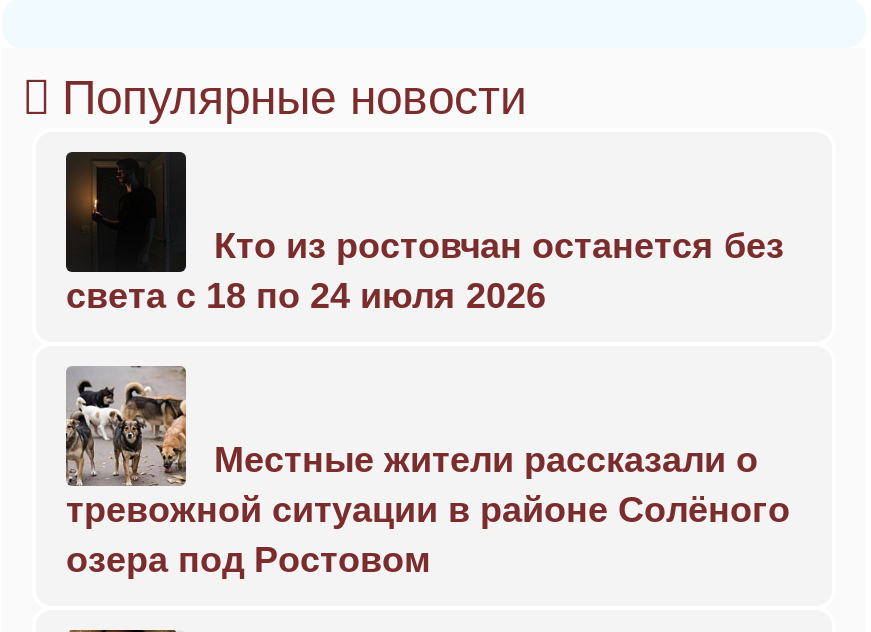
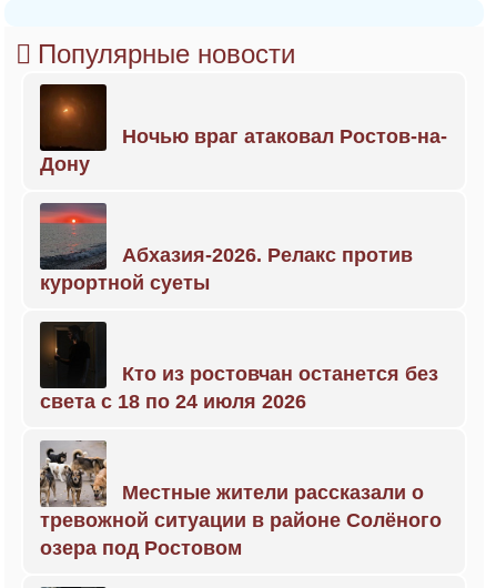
none -> [40,89,447,175] [image] | Ночью враг атаковал Ростов-на- | Дону
none -> [40,203,413,294] [image] | Абхазия-2026. Релакс против | курортной суеты

